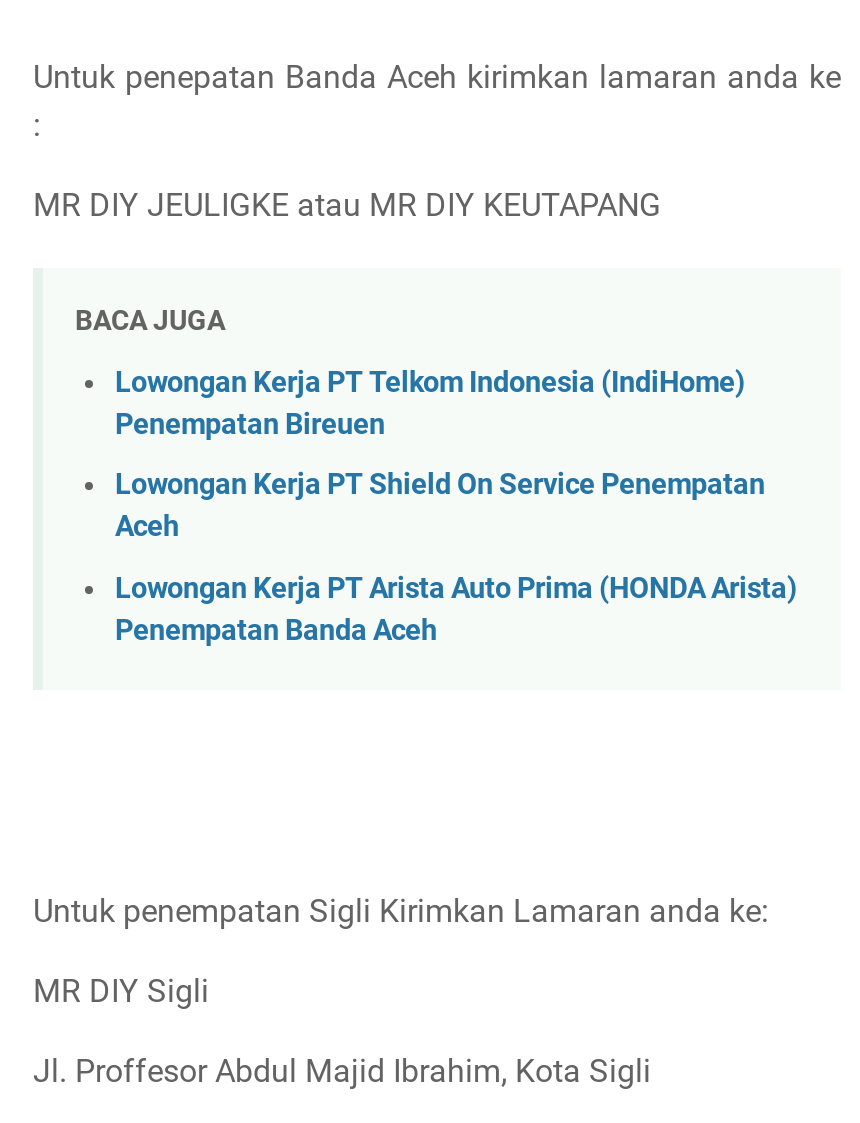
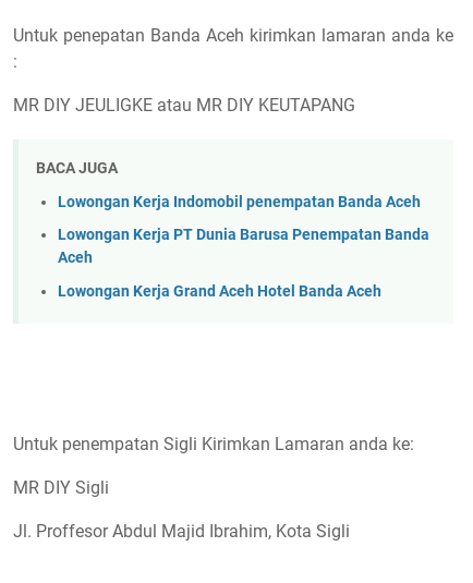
[115,366,745,442] Lowongan Kerja PT Telkom Indonesia (IndiHome) | Penempatan Bireuen -> [58,193,421,211] Lowongan Kerja Indomobil penempatan Banda Aceh
[115,469,765,503] Lowongan Kerja PT Shield On Service Penempatan -> [58,226,429,245] Lowongan Kerja PT Dunia Barusa Penempatan Banda
[115,572,797,648] Lowongan Kerja PT Arista Auto Prima (HONDA Arista) | Penempatan Banda Aceh -> [58,282,381,301] Lowongan Kerja Grand Aceh Hotel Banda Aceh

